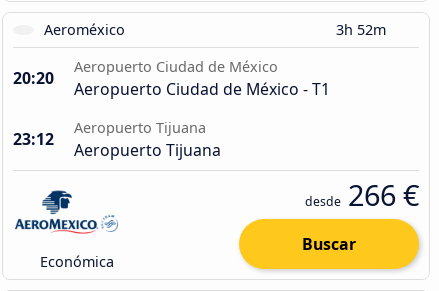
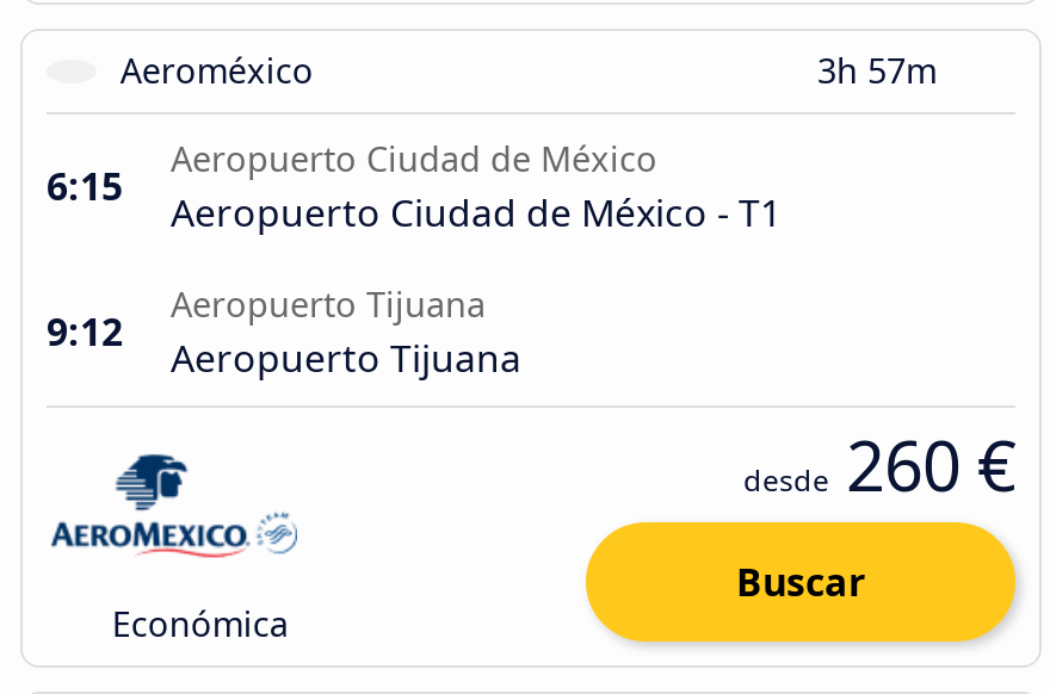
[336,20,390,39] 3h 52m -> [817,48,946,93] 3h 57m
[13,67,330,100] 20:20 Aeropuerto Ciudad de México - T1 -> [47,160,782,238] 6:15 Aeropuerto Ciudad de México - T1
[13,128,221,161] 23:12 Aeropuerto Tijuana -> [47,305,521,384] 9:12 Aeropuerto Tijuana
[305,175,419,214] desde 266 € -> [743,417,1015,510] desde 260 €

